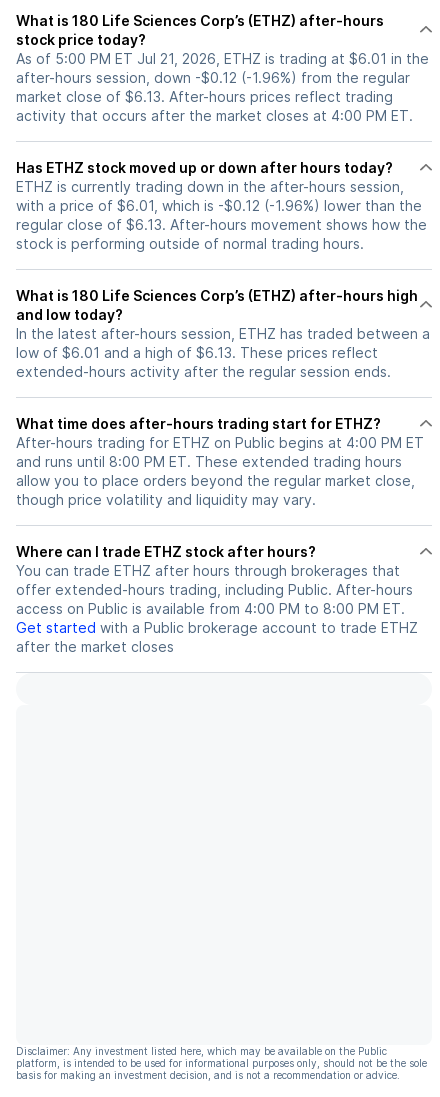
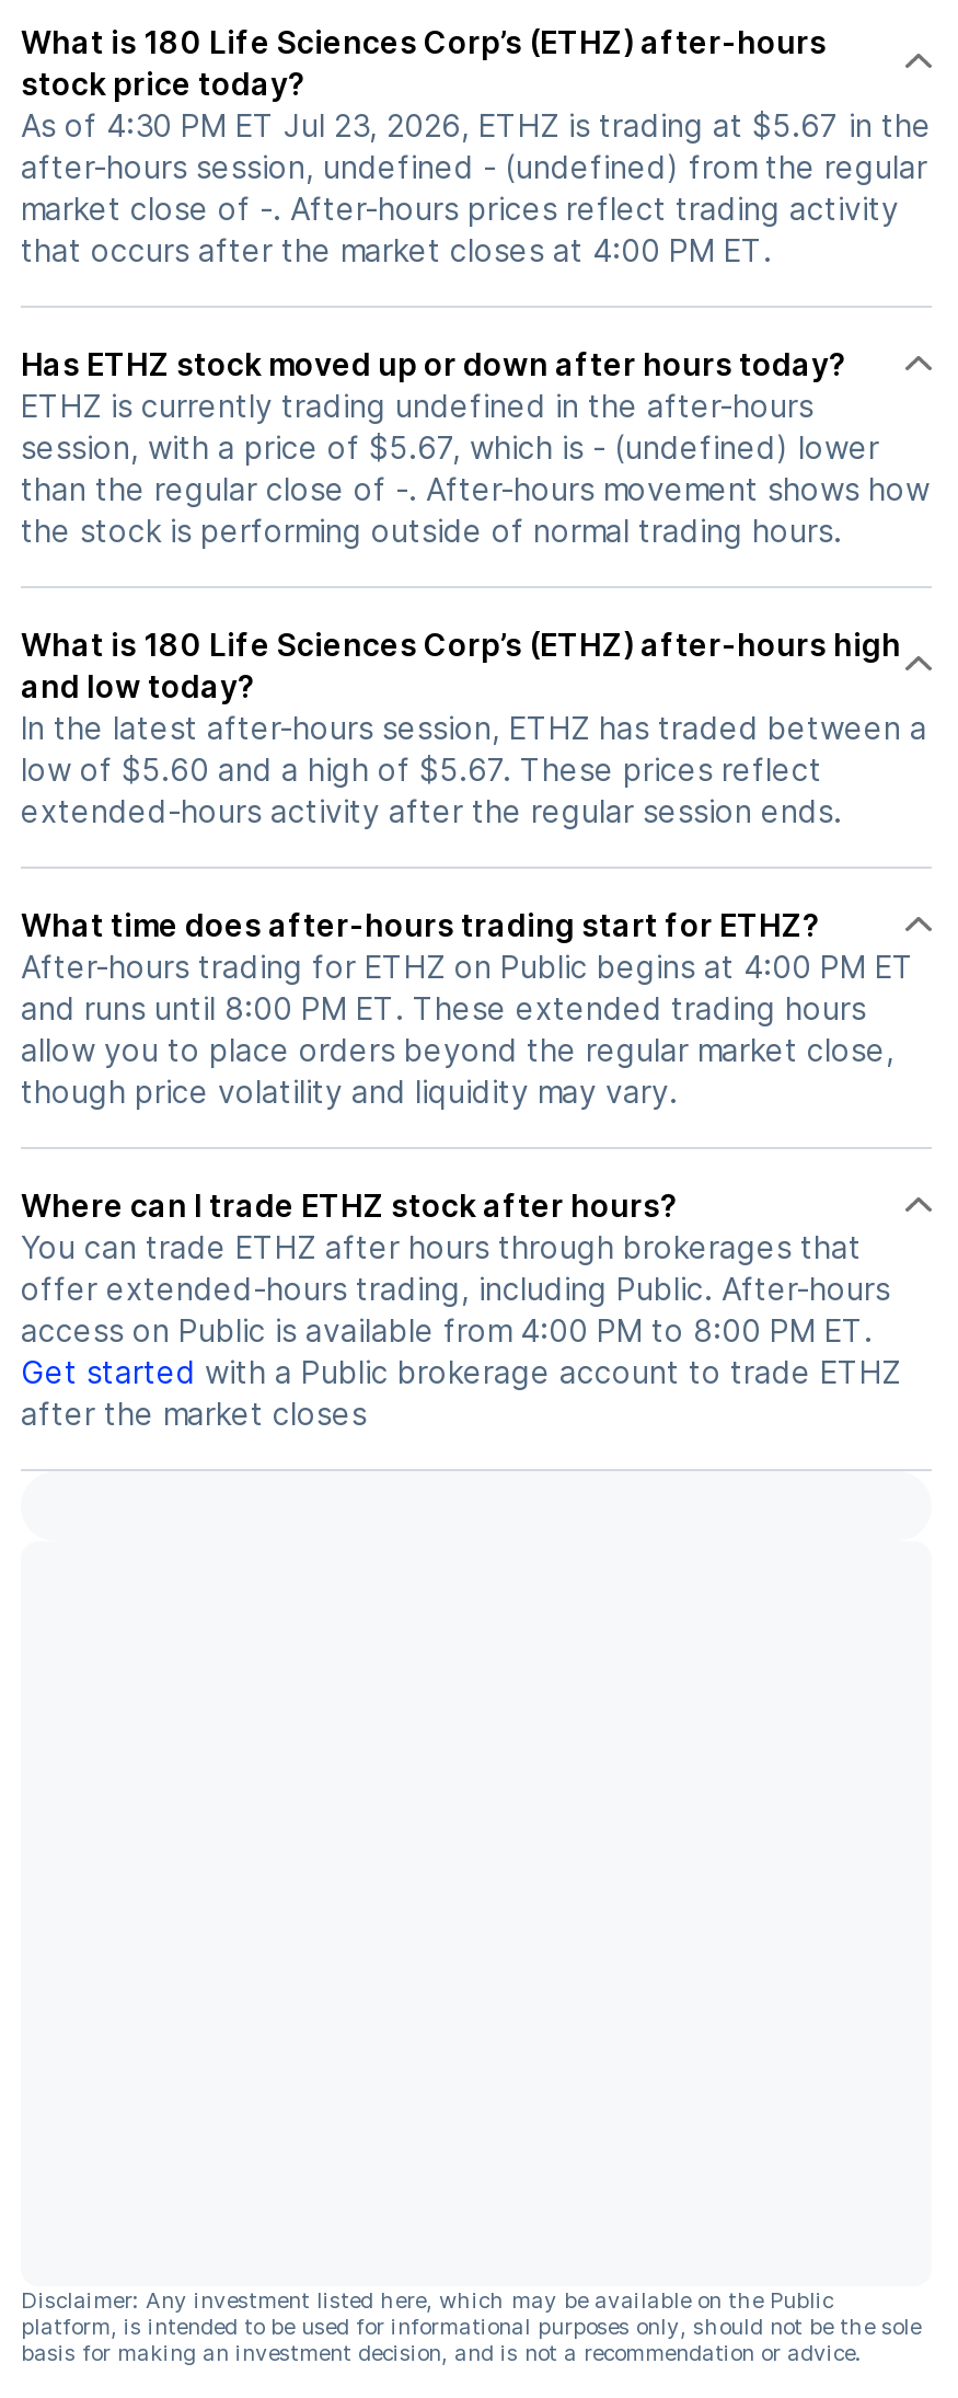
[16,50,429,124] As of 5:00 PM ET Jul 21, 2026, ETHZ is trading at $6.01 in the | after-hours session, down -$0.12 (-1.96%) from the regular | market close of $6.13. After-hours prices reflect trading | activity that occurs after the market closes at 4:00 PM ET. -> [21,106,932,268] As of 4:30 PM ET Jul 23, 2026, ETHZ is trading at $5.67 in the | after-hours session, undefined - (undefined) from the regular | market close of -. After-hours prices reflect trading activity | that occurs after the market closes at 4:00 PM ET.
[16,178,427,252] ETHZ is currently trading down in the after-hours session, | with a price of $6.01, which is -$0.12 (-1.96%) lower than the | regular close of $6.13. After-hours movement shows how the | stock is performing outside of normal trading hours. -> [21,387,930,549] ETHZ is currently trading undefined in the after-hours | session, with a price of $5.67, which is - (undefined) lower | than the regular close of -. After-hours movement shows how | the stock is performing outside of normal trading hours.
[16,344,378,361] low of $6.01 and a high of $6.13. These prices reflect -> [21,750,822,788] low of $5.60 and a high of $5.67. These prices reflect

